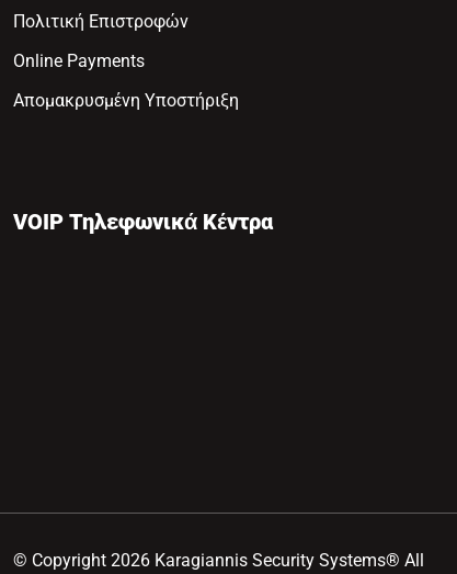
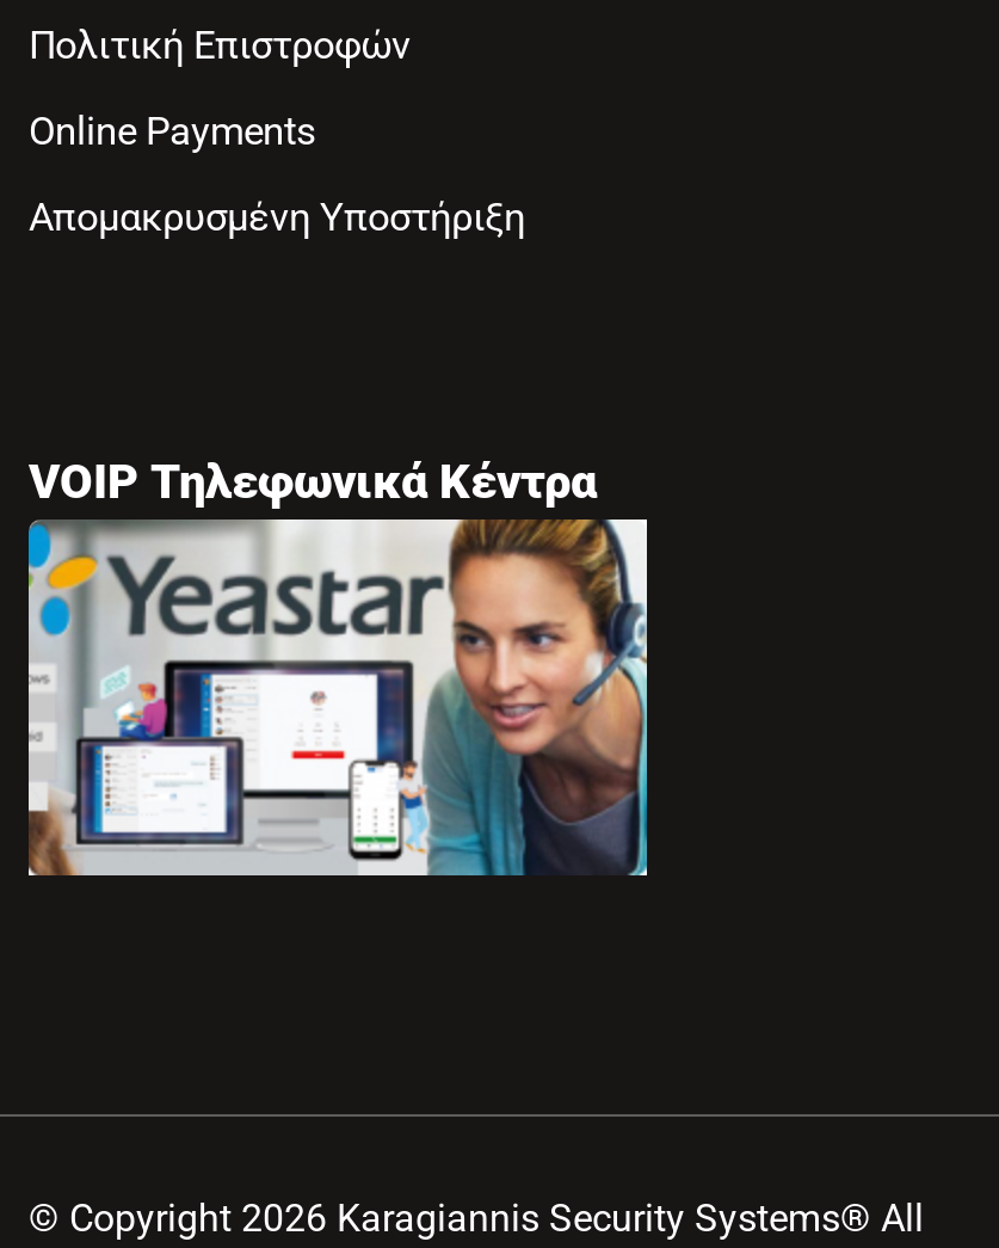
none -> [26,517,649,878] [image]

